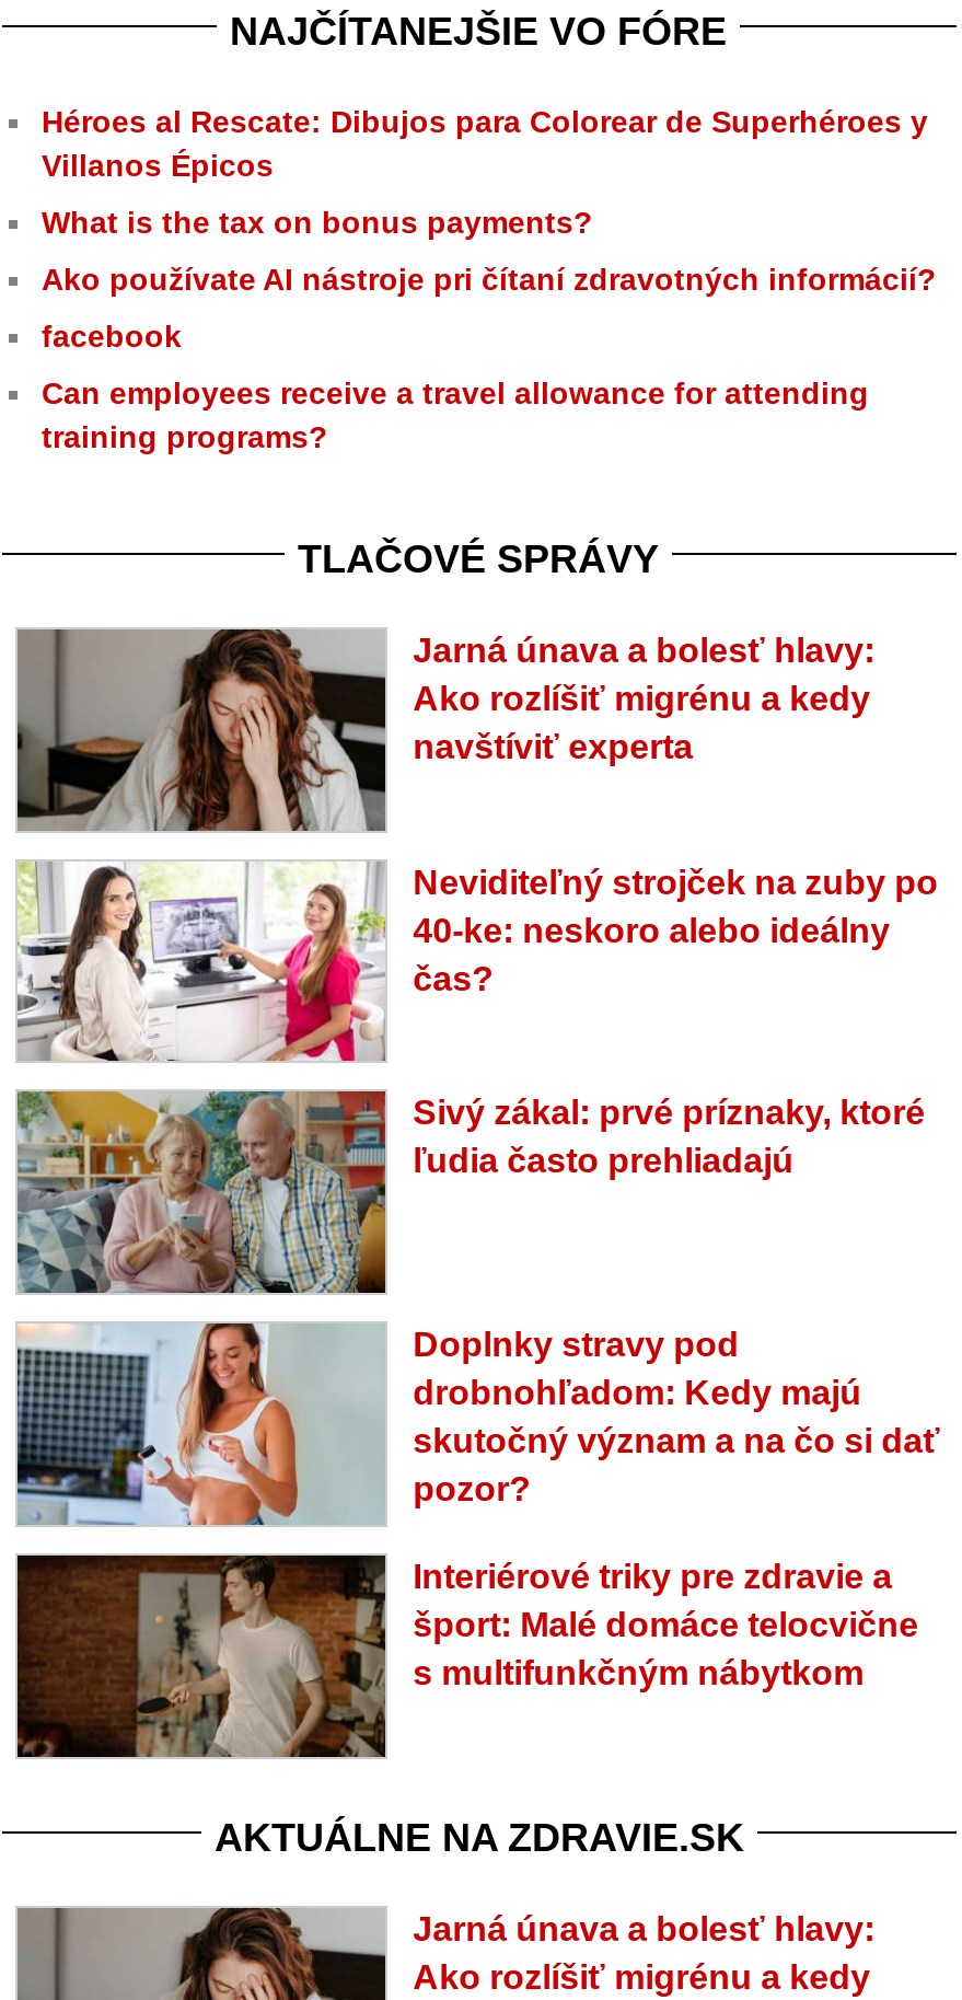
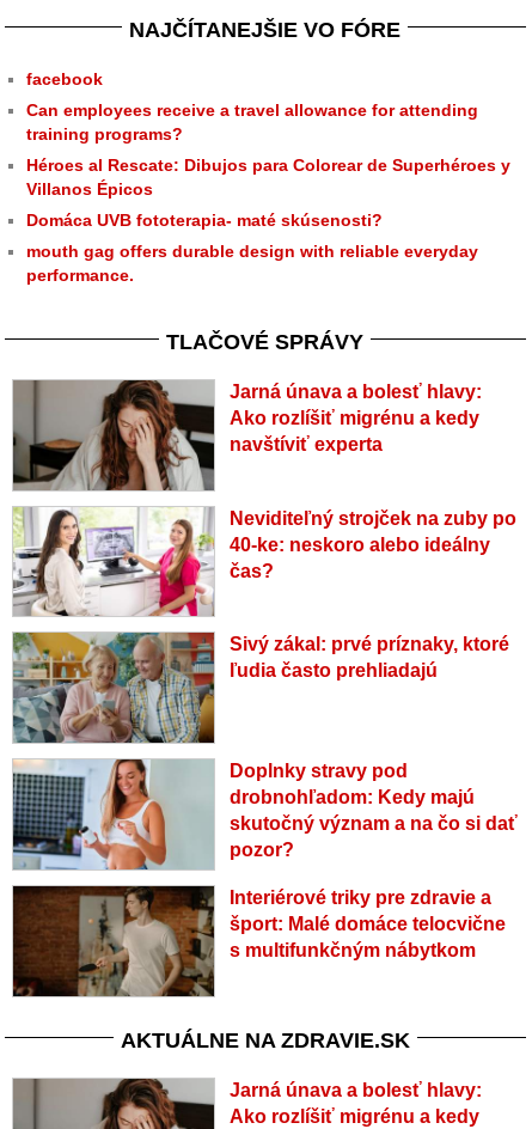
moved [42,104,928,183] -> [26,155,510,198]: Héroes al Rescate: Dibujos para Colorear de Superhéroes y | Villanos Épicos
[42,204,937,296] What is the tax on bonus payments? | Ako používate AI nástroje pri čítaní zdravotných informácií? -> none
moved [42,318,869,454] -> [26,69,478,143]: facebook | Can employees receive a travel allowance for attending | training programs?
none -> [26,210,478,285] Domáca UVB fototerapia- maté skúsenosti? | mouth gag offers durable design with reliable everyday | performance.

